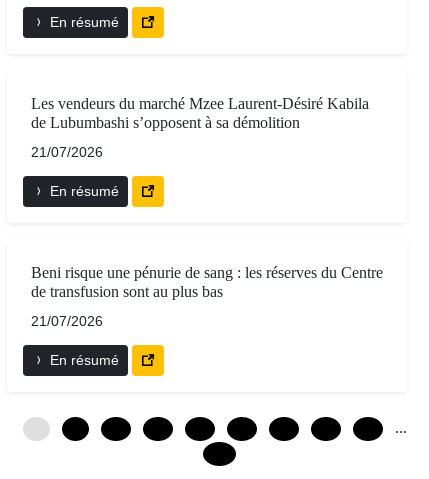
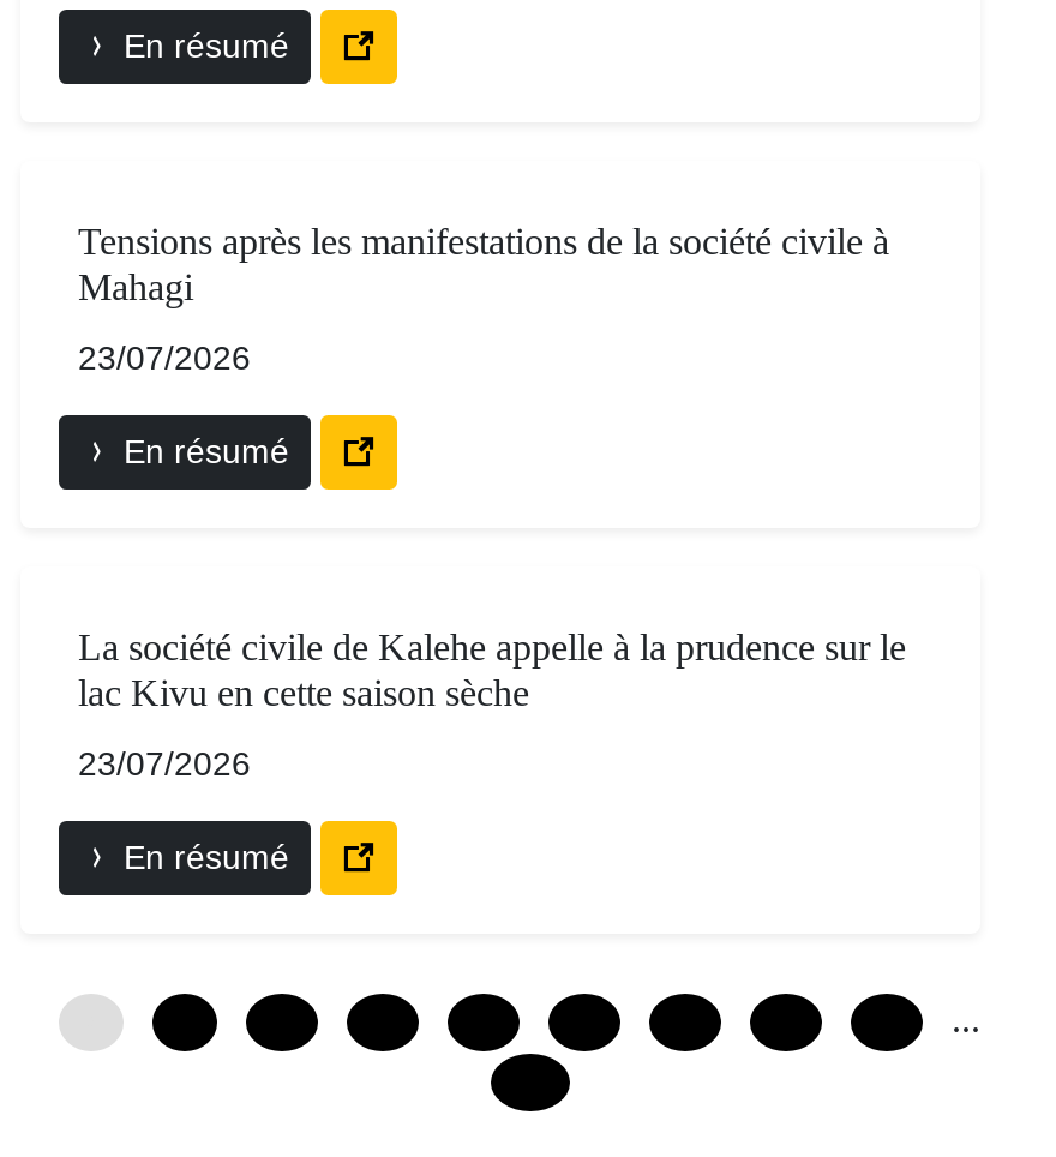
[31,95,369,131] Les vendeurs du marché Mzee Laurent-Désiré Kabila | de Lubumbashi s’opposent à sa démolition -> [78,220,889,306] Tensions après les manifestations de la société civile à | Mahagi
[31,144,103,160] 21/07/2026 -> [78,337,251,376] 23/07/2026
[31,264,383,300] Beni risque une pénurie de sang : les réserves du Centre | de transfusion sont au plus bas -> [78,626,906,712] La société civile de Kalehe appelle à la prudence sur le | lac Kivu en cette saison sèche
[31,313,103,329] 21/07/2026 -> [78,743,251,782] 23/07/2026

